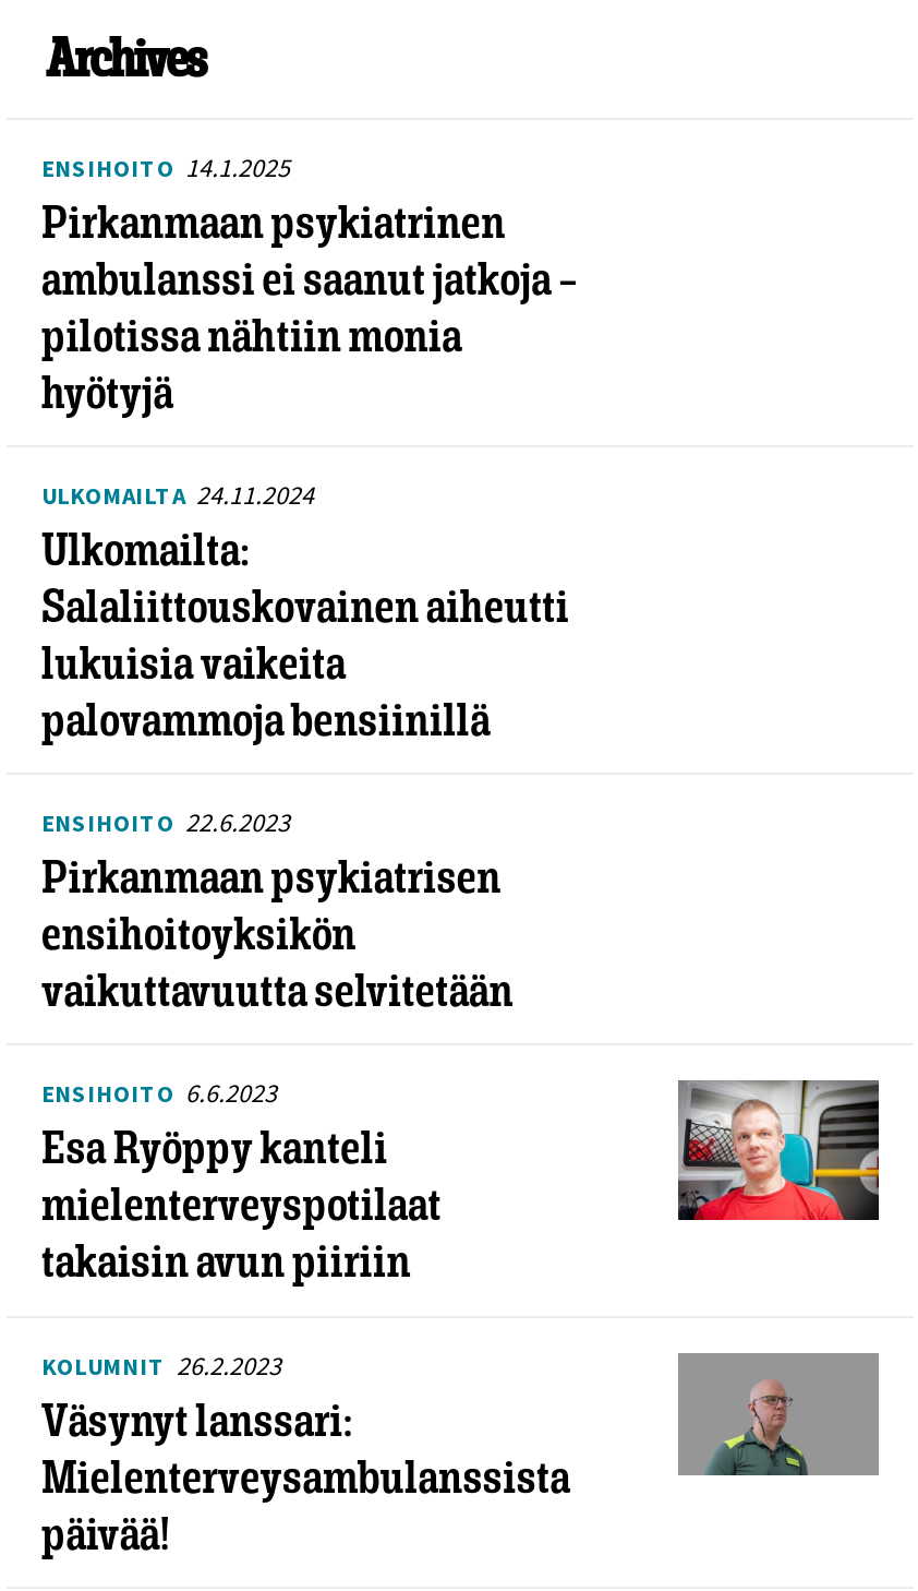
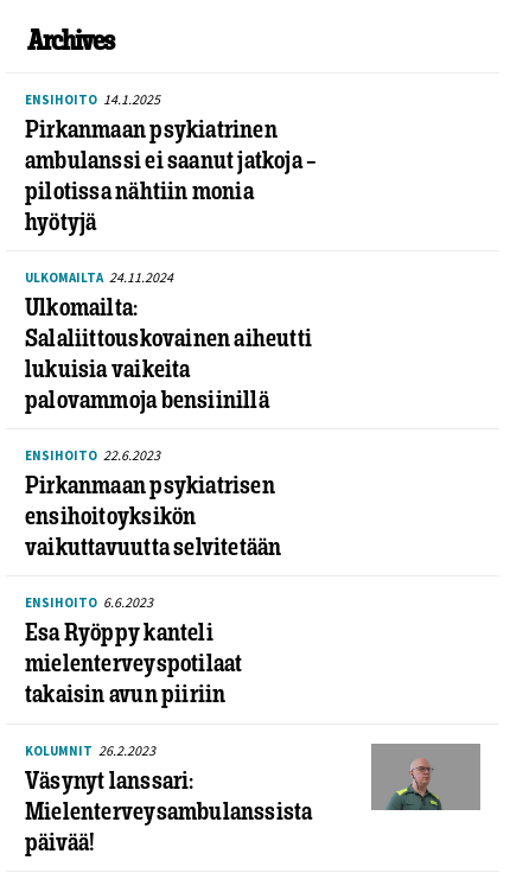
[676,1078,881,1222] [image] -> none

